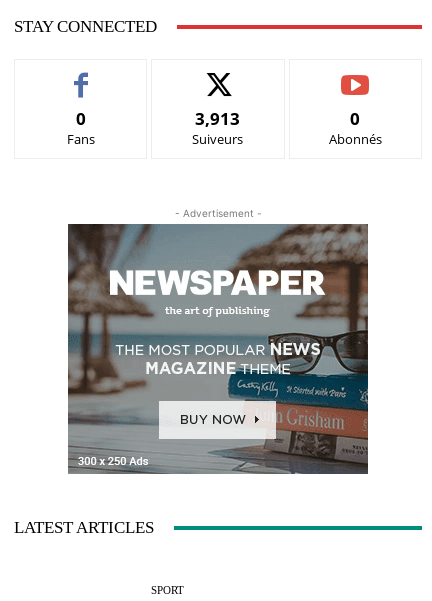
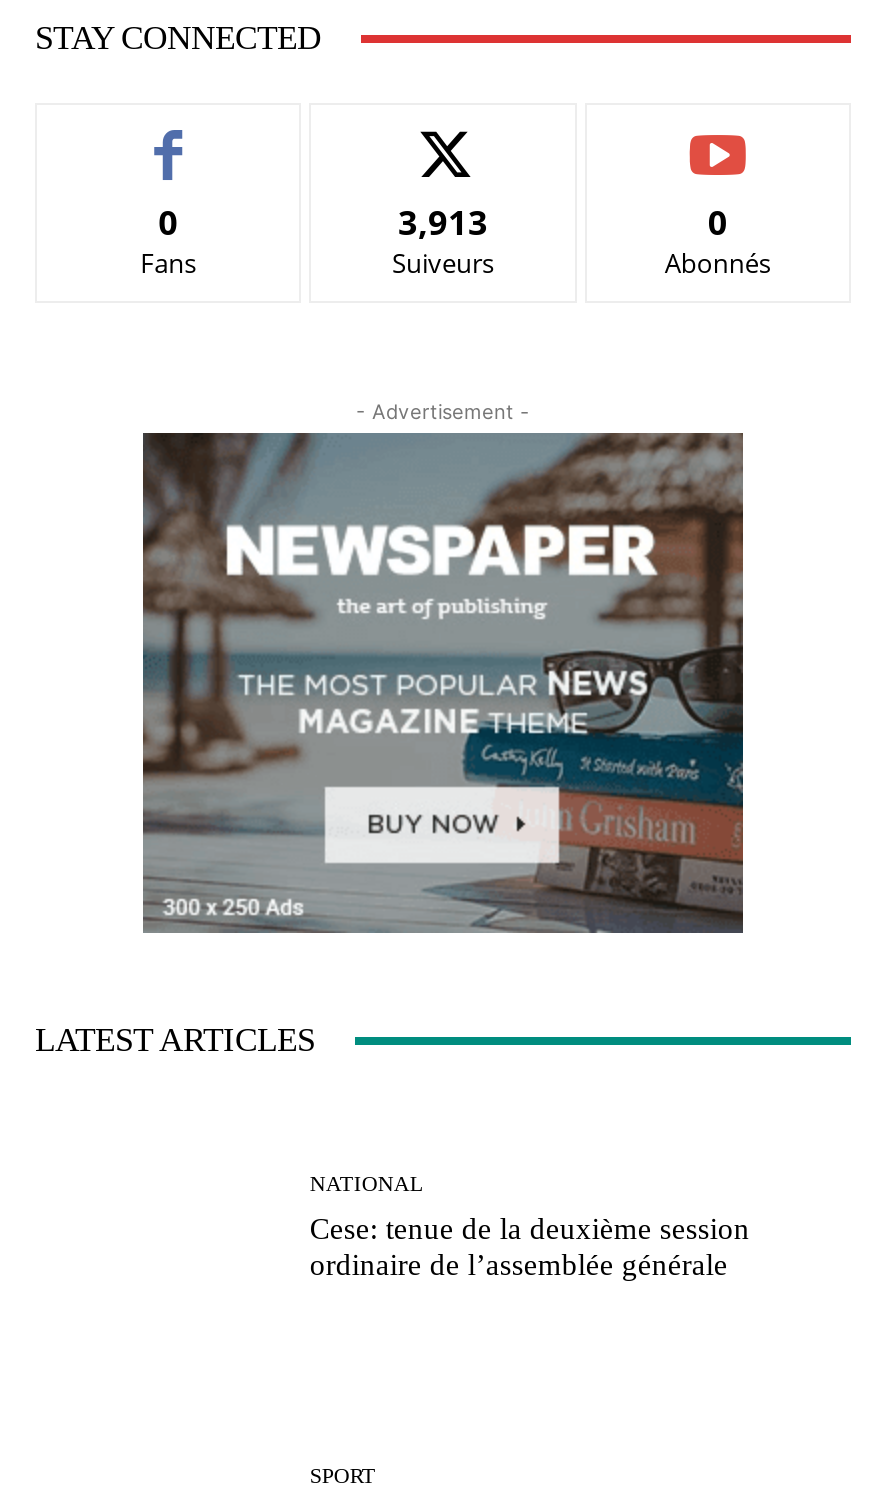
none -> [310,1171,750,1281] NATIONAL | Cese: tenue de la deuxième session | ordinaire de l’assemblée générale

